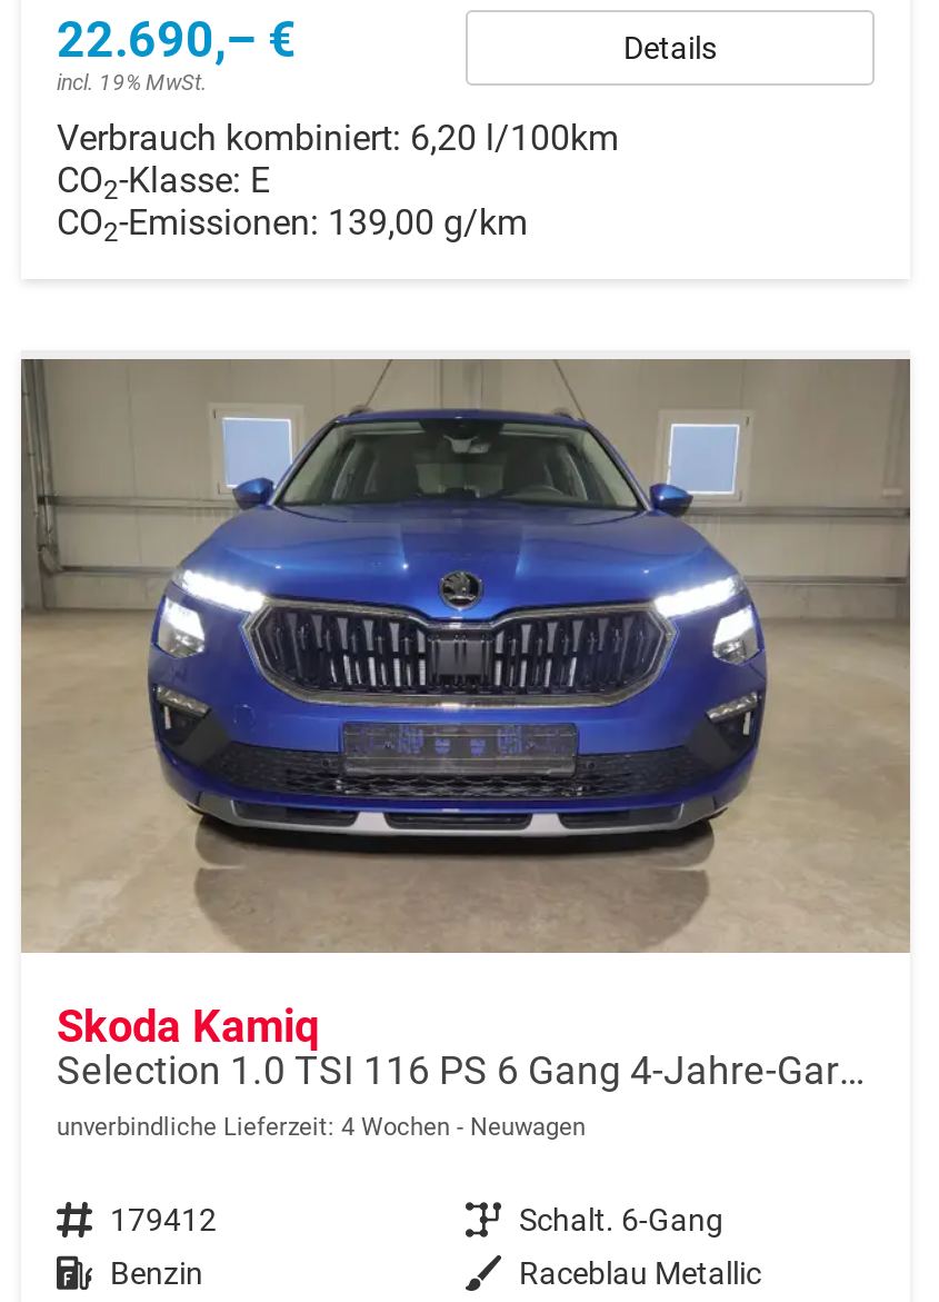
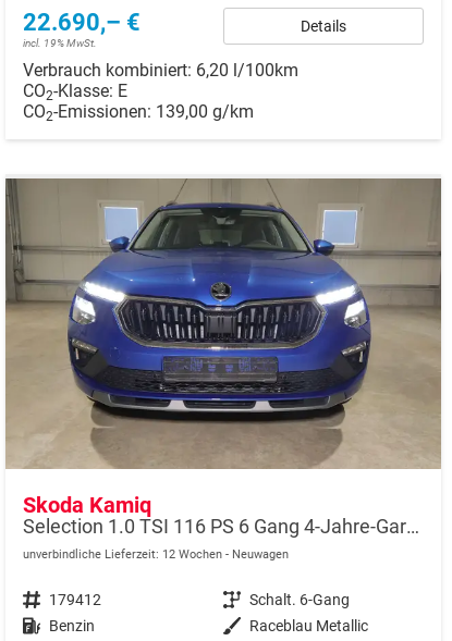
[57,1113,586,1142] unverbindliche Lieferzeit: 4 Wochen Neuwagen -> [23,547,289,561] unverbindliche Lieferzeit: 12 Wochen Neuwagen

